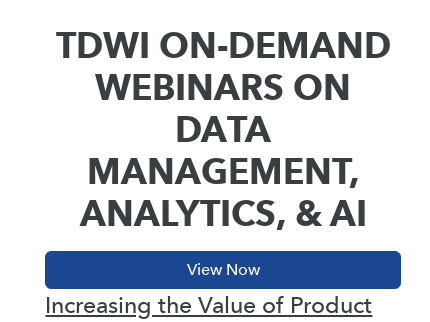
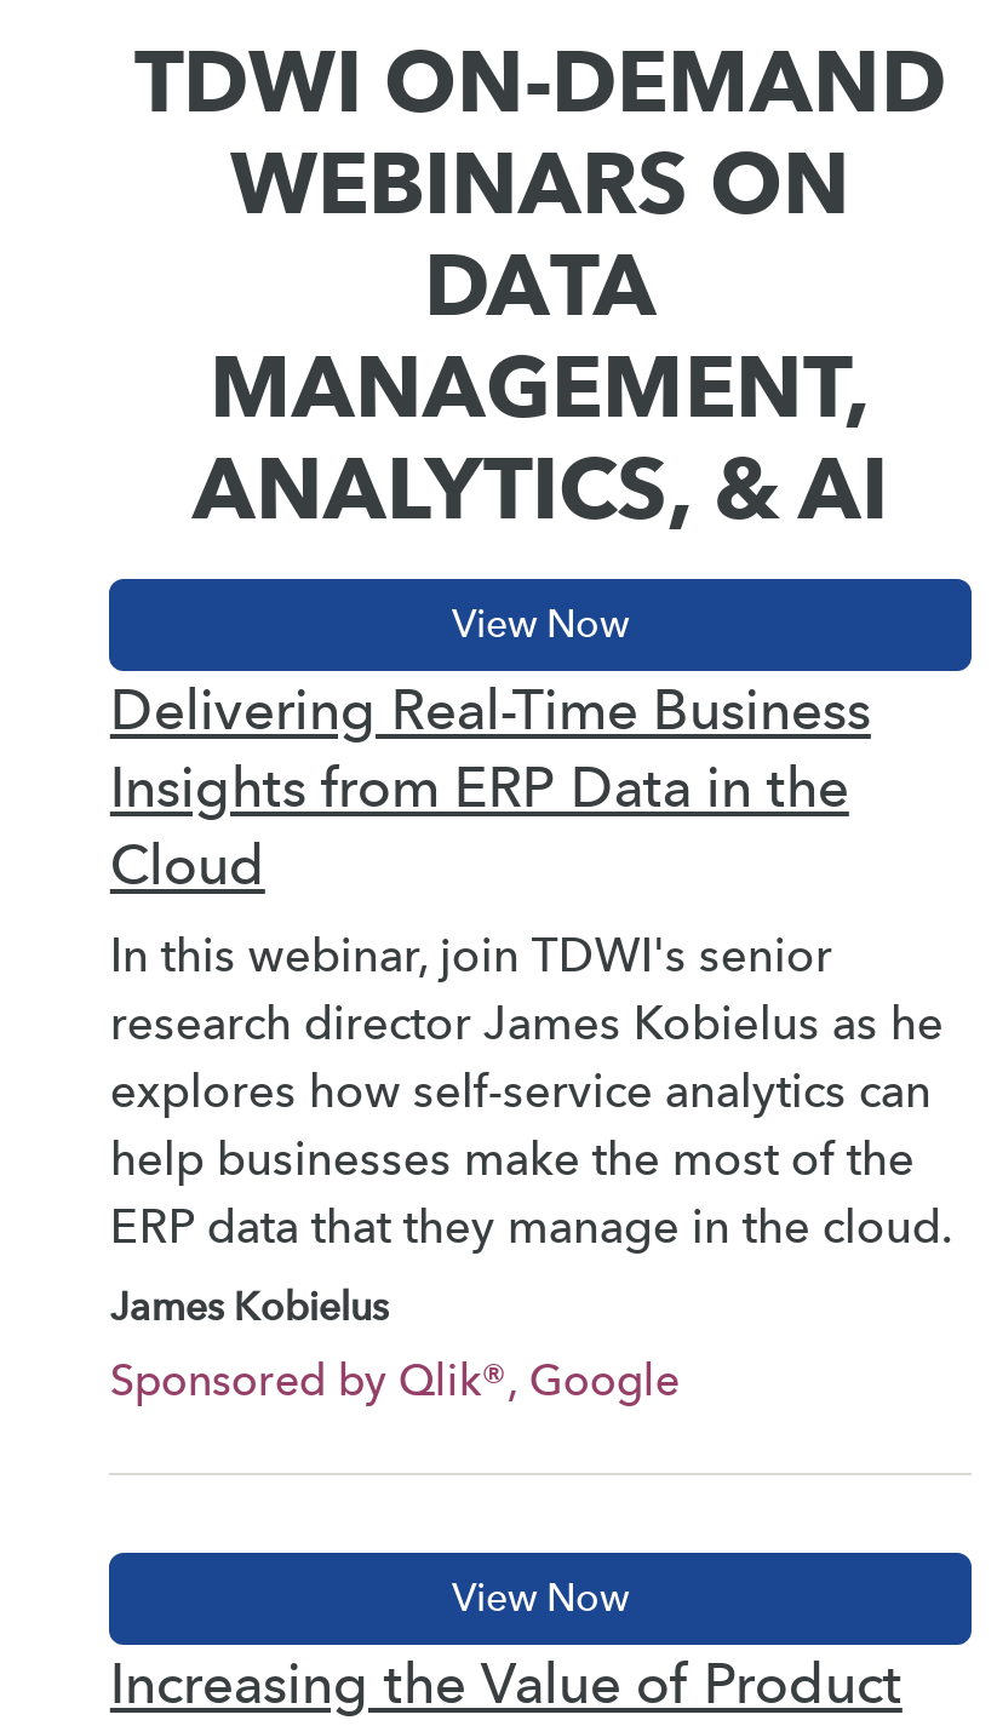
none -> [110,675,953,1407] Delivering Real-Time Business | Insights from ERP Data in the | Cloud | In this webinar, join TDWI's senior | research director James Kobielus as he | explores how self-service analytics can | help businesses make the most of the | ERP data that they manage in the cloud. | James Kobielus | Sponsored by Qlik®, Google

